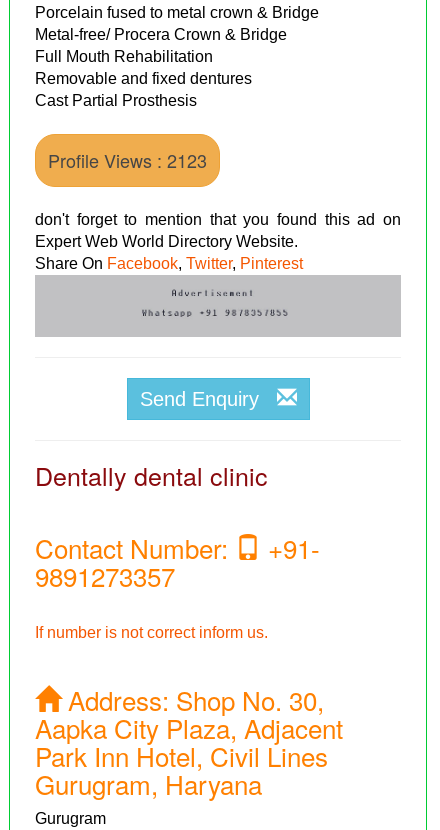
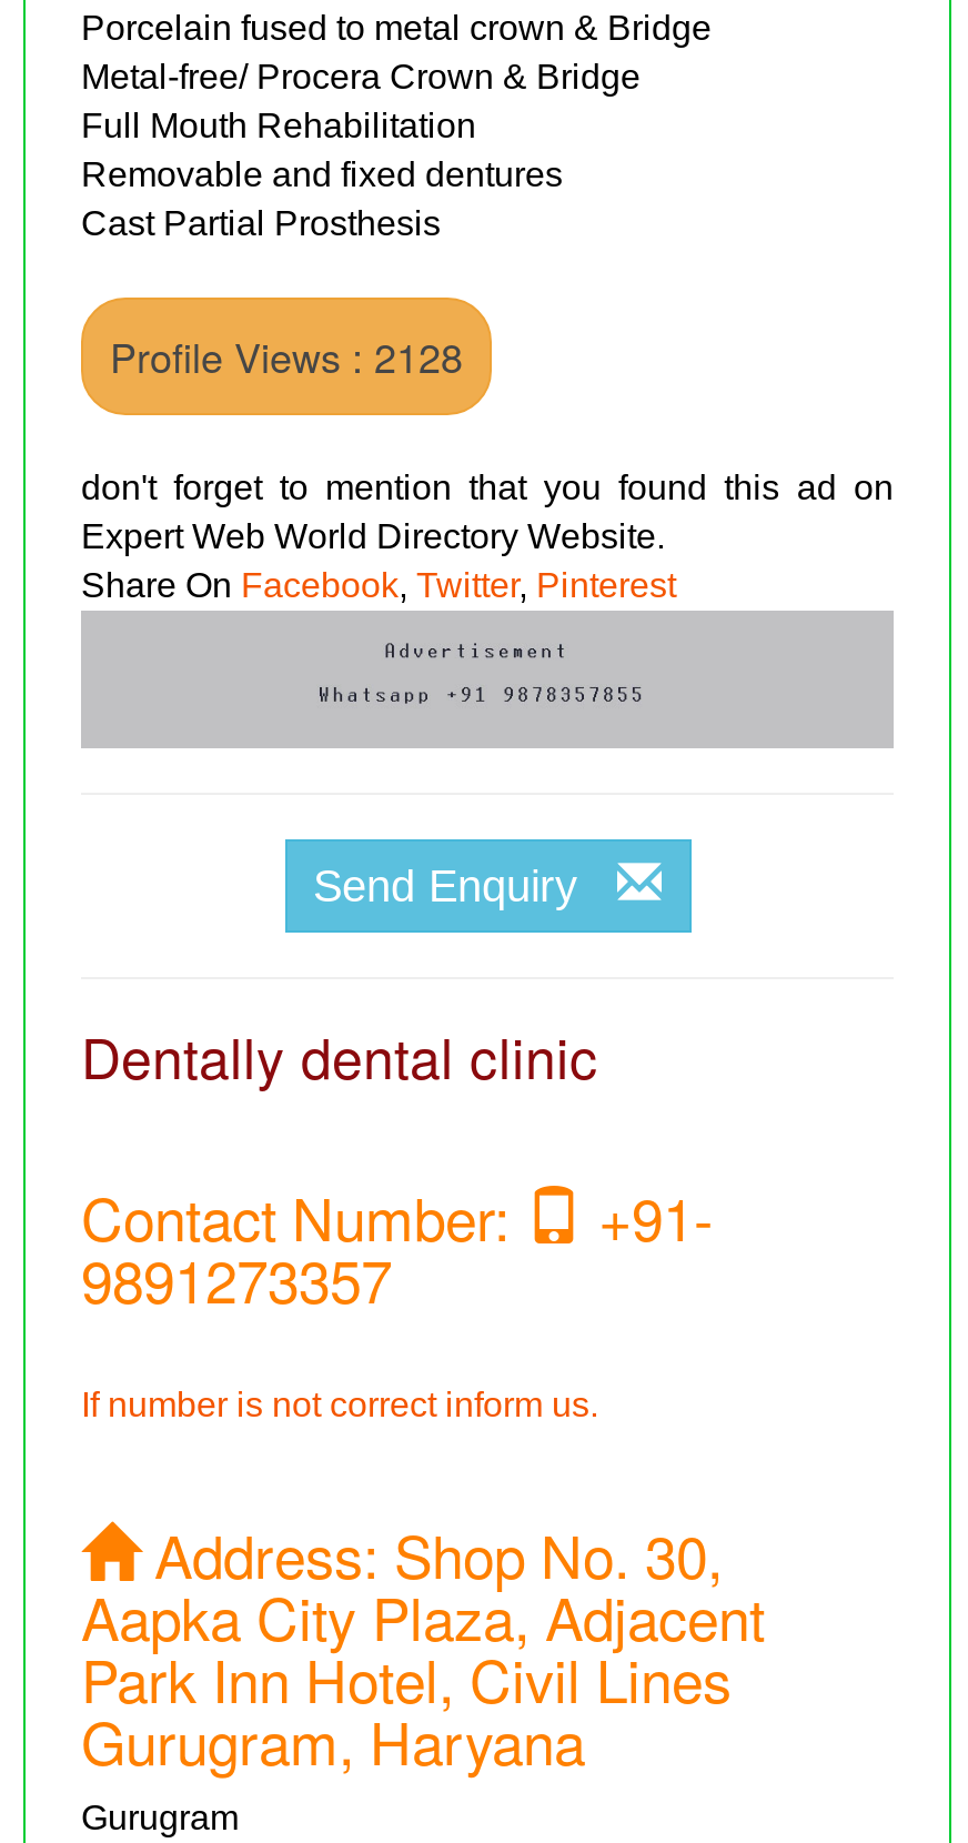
[48,147,207,173] Profile Views : 2123 -> [110,326,463,384] Profile Views : 2128

